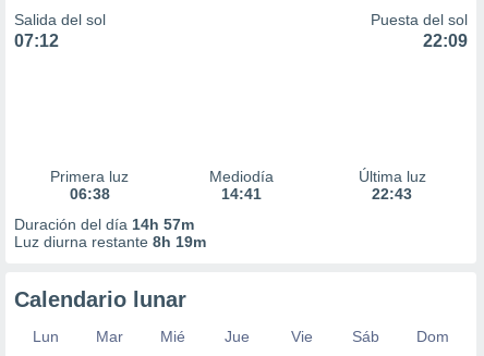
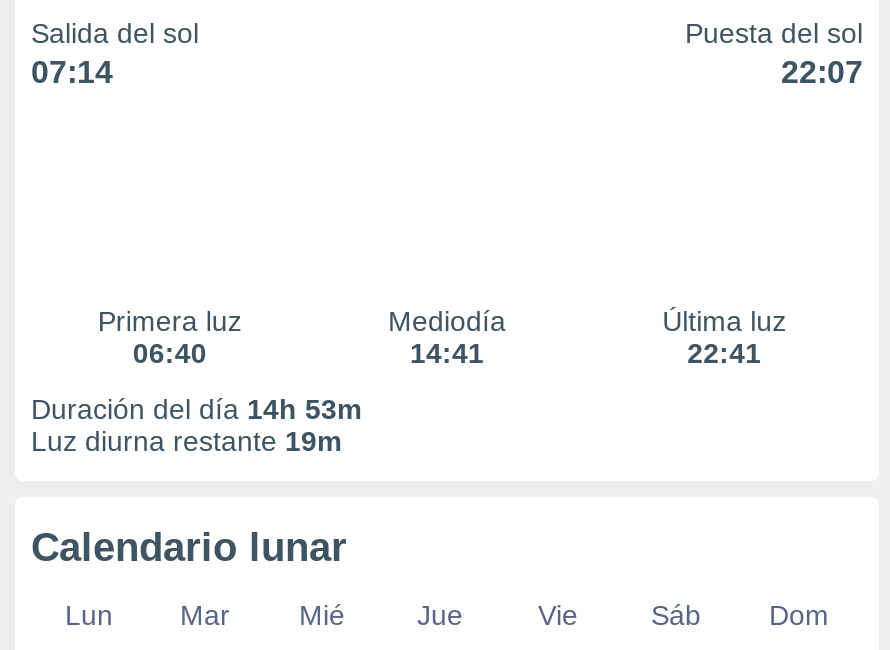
[14,32,59,50] 07:12 -> [31,55,113,89] 07:14
[423,32,468,50] 22:09 -> [781,55,863,89] 22:07
[70,185,110,202] 06:38 -> [133,337,207,369] 06:40
[372,185,412,202] 22:43 -> [687,337,761,369] 22:41
[14,216,206,250] Duración del día 14h 57m | Luz diurna restante 8h 19m -> [31,393,361,457] Duración del día 14h 53m | Luz diurna restante 19m

